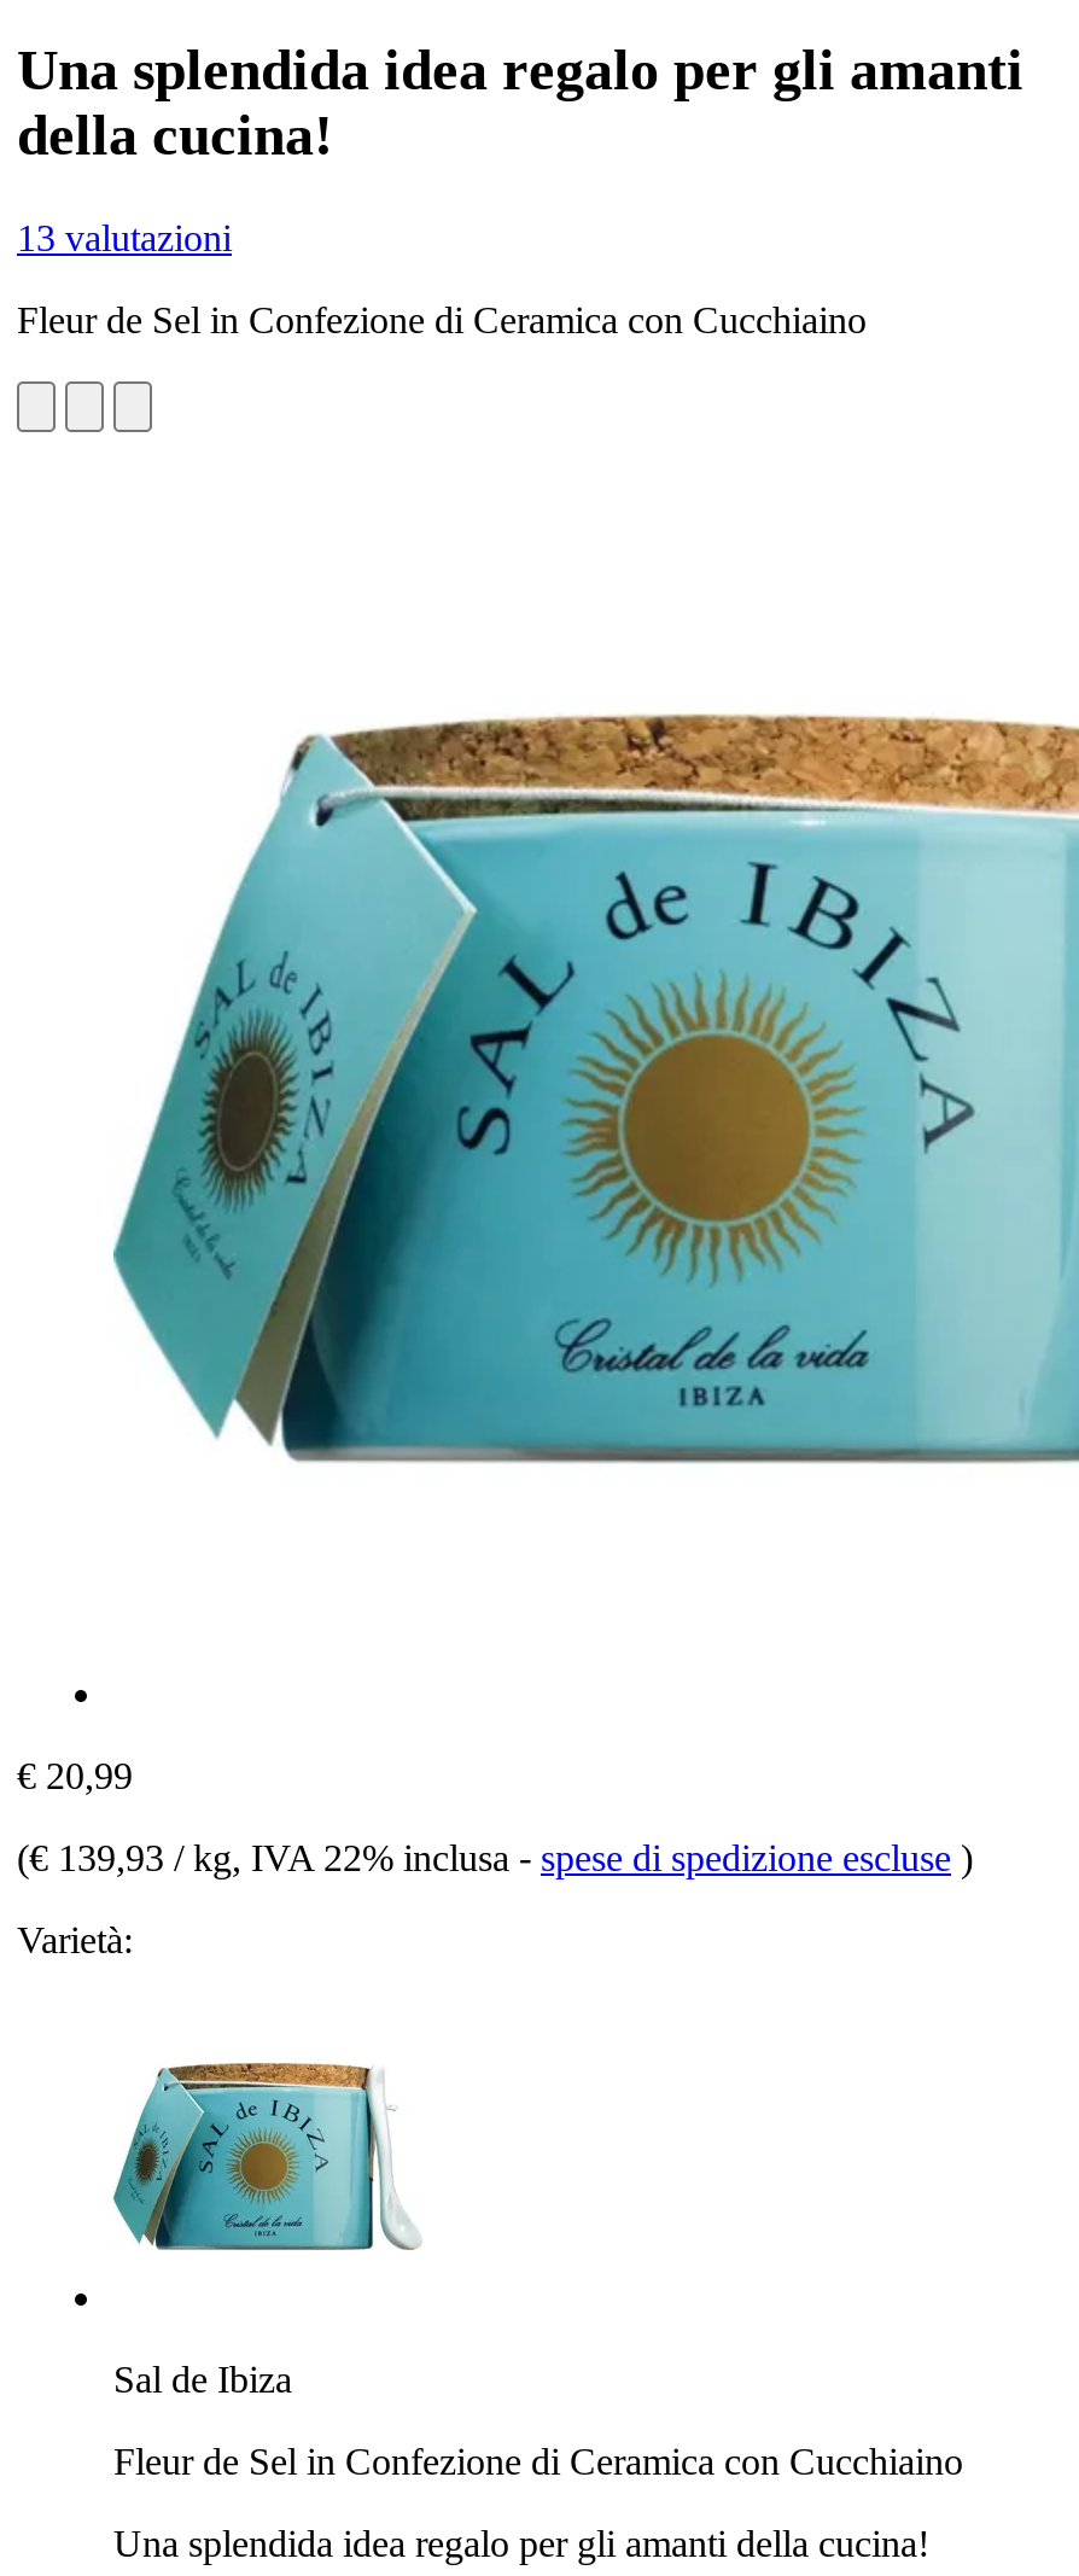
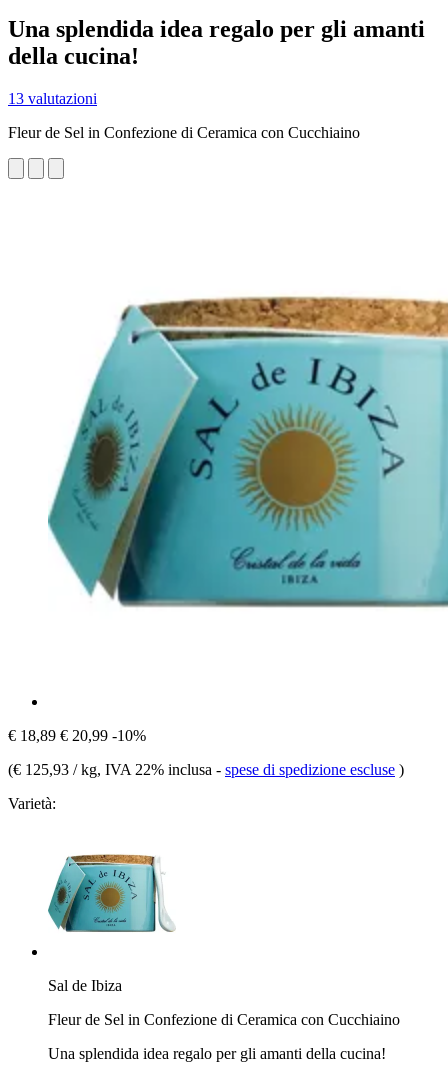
[17,1755,133,1796] € 20,99 -> [8,727,146,744] € 18,89 € 20,99 -10%
[17,1837,973,1878] (€ 139,93 / kg, IVA 22% inclusa - spese di spedizione escluse ) -> [8,761,404,778] (€ 125,93 / kg, IVA 22% inclusa - spese di spedizione escluse )

